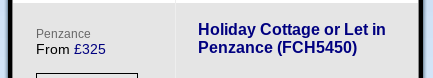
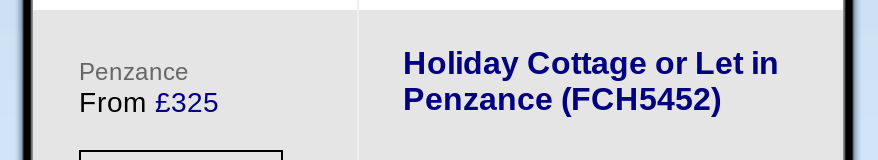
[198,39,357,56] Penzance (FCH5450) -> [403,83,721,117] Penzance (FCH5452)

